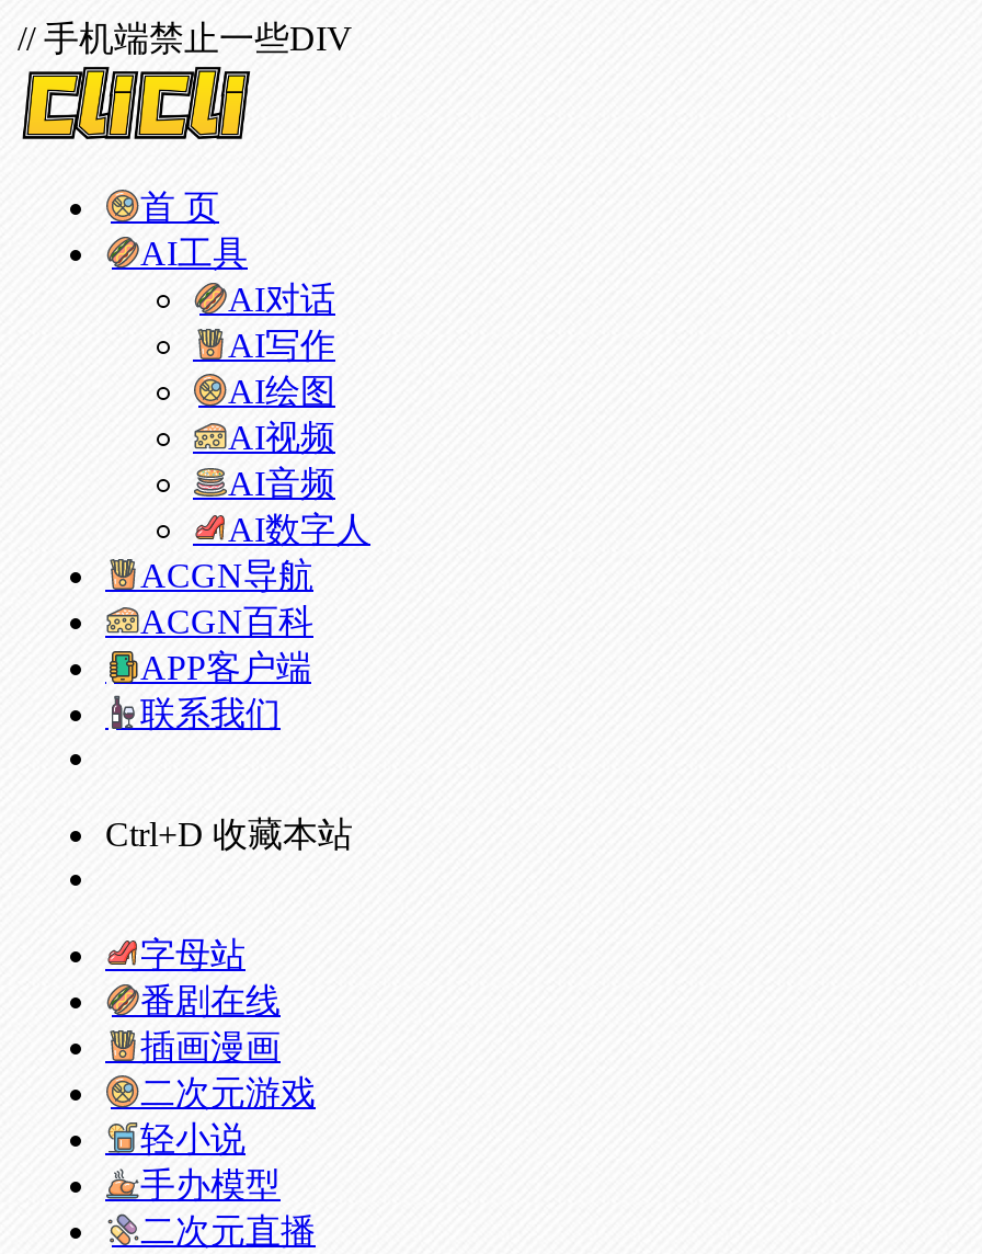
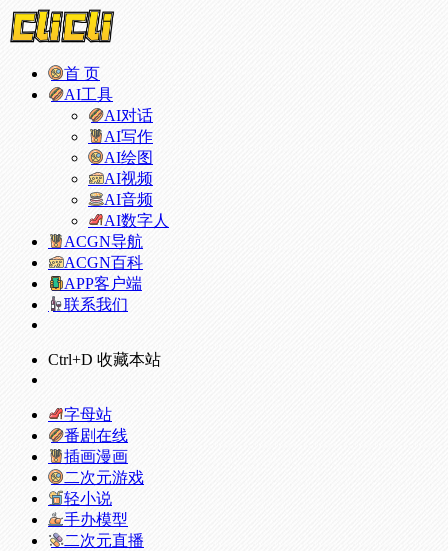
[18,20,353,57] // 手机端禁止一些DIV -> none

